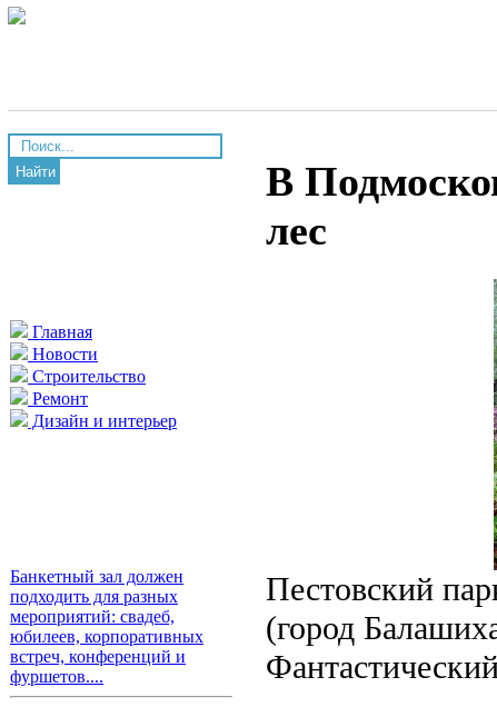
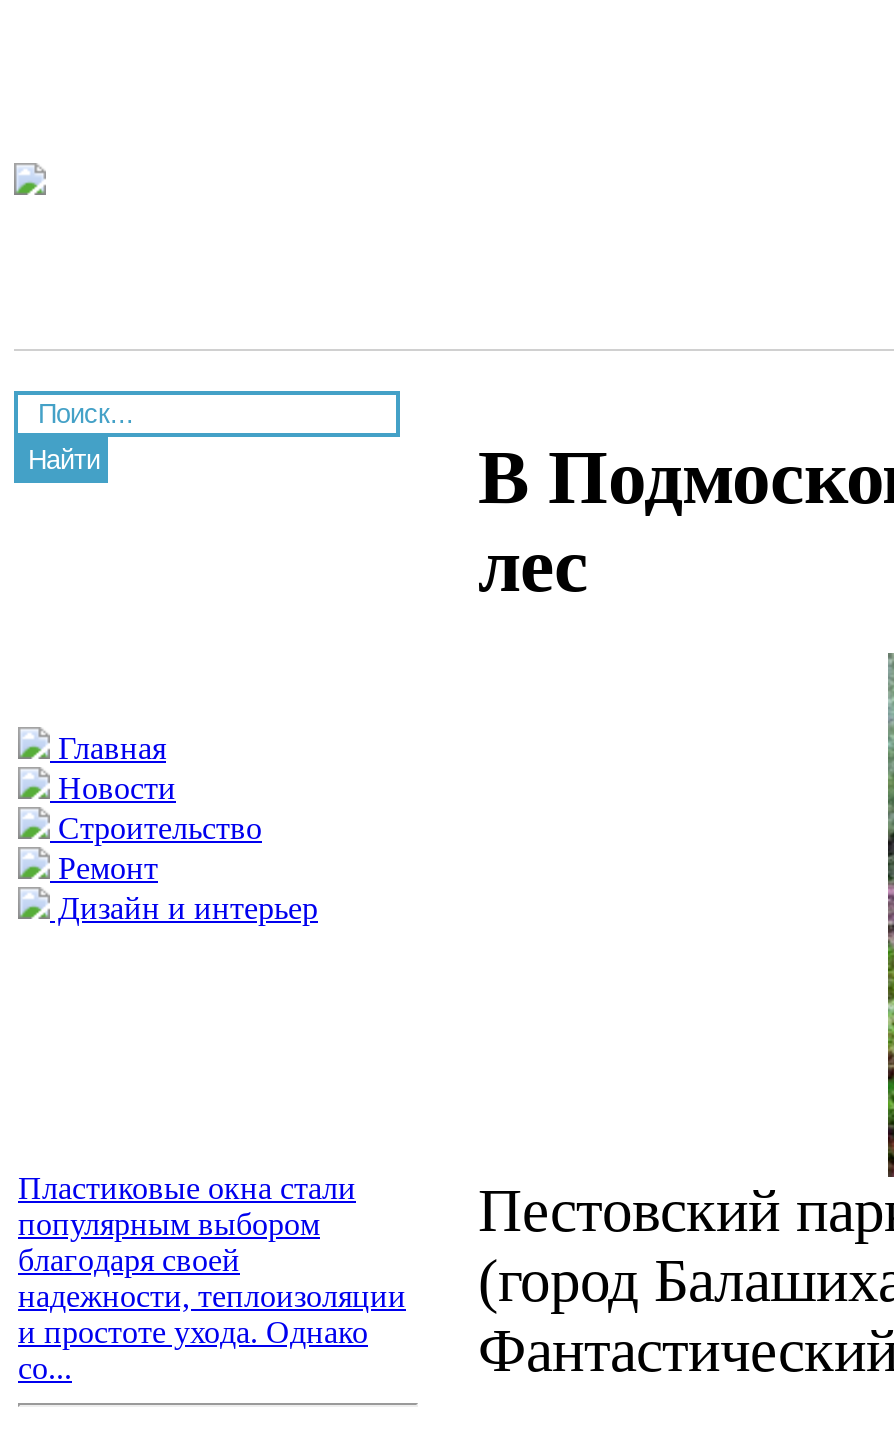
[10,567,203,686] Банкетный зал должен | подходить для разных | мероприятий: свадеб, | юбилеев, корпоративных | встреч, конференций и | фуршетов.... -> [18,1171,406,1385] Пластиковые окна стали | популярным выбором | благодаря своей | надежности, теплоизоляции | и простоте ухода. Однако | со...

